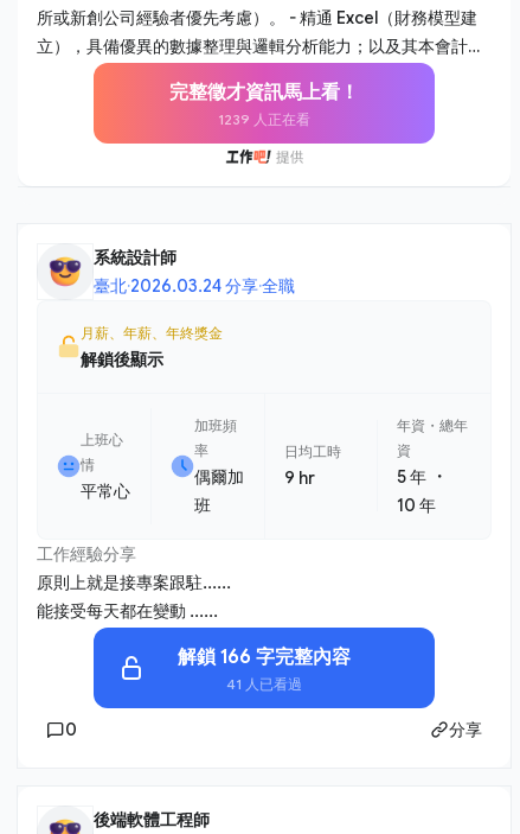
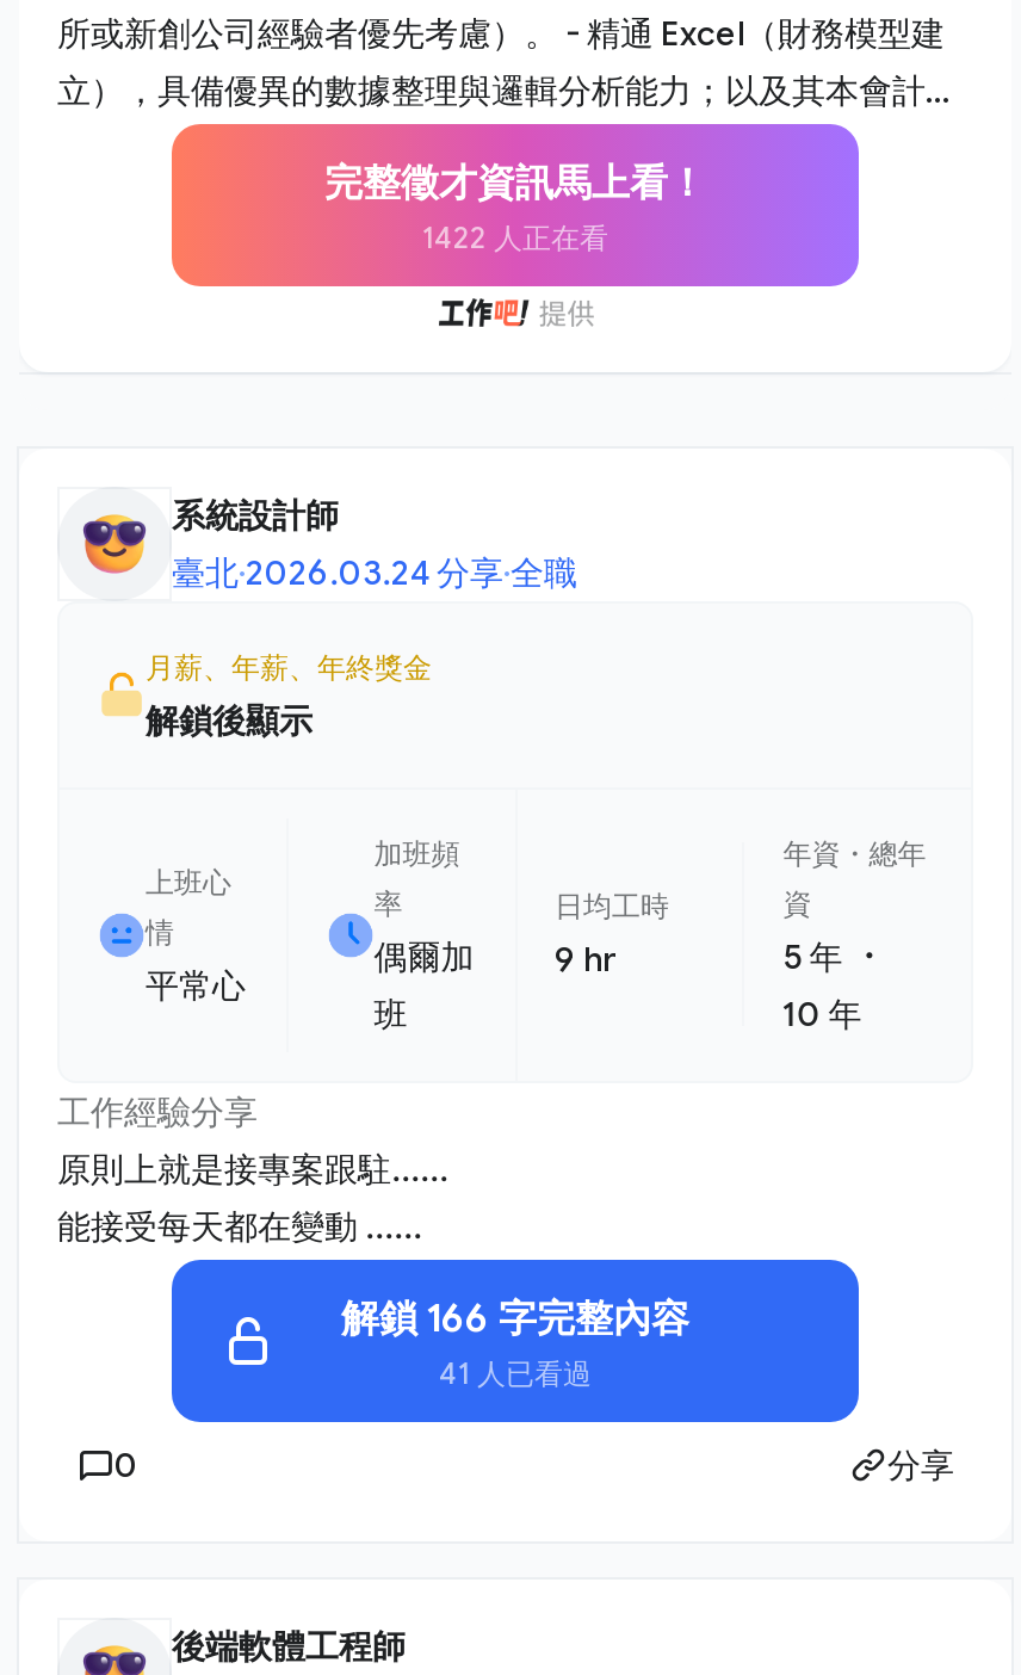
[218,110,310,128] 1239 人正在看 -> [422,219,608,255] 1422 人正在看

